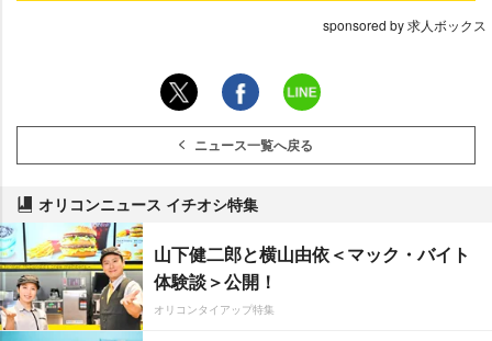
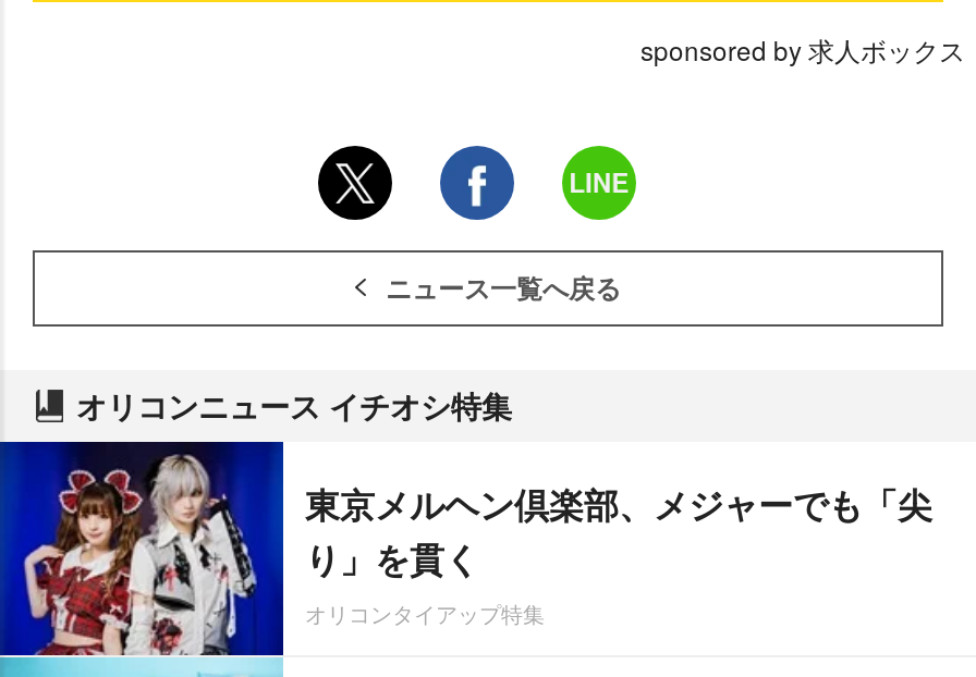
[3,221,470,331] [image] | 山下健二郎と横山由依＜マック・バイト | 体験談＞公開！ -> [7,440,932,657] [image] | 東京メルヘン倶楽部、メジャーでも「尖 | り」を貫く

